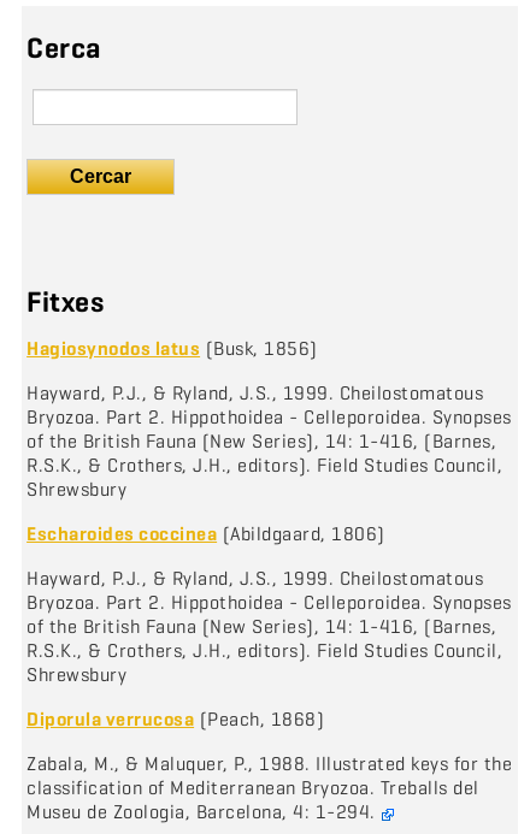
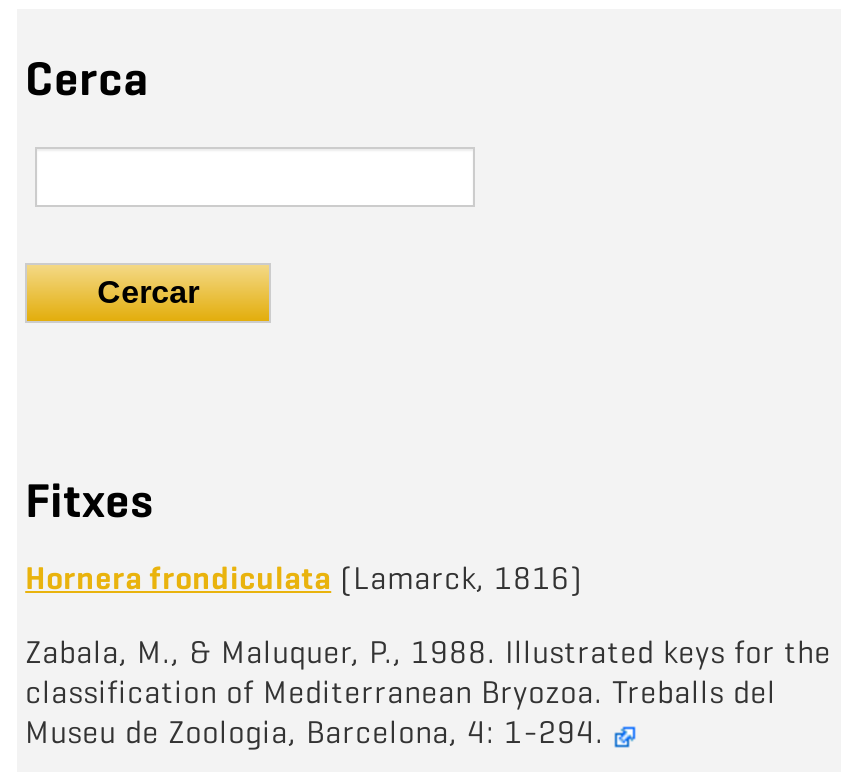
[27,338,511,731] Hagiosynodos latus (Busk, 1856) | Hayward, P.J., & Ryland, J.S., 1999. Cheilostomatous | Bryozoa. Part 2. Hippothoidea - Celleporoidea. Synopses | of the British Fauna (New Series), 14: 1-416, (Barnes, | R.S.K., & Crothers, J.H., editors). Field Studies Council, | Shrewsbury | Escharoides coccinea (Abildgaard, 1806) | Hayward, P.J., & Ryland, J.S., 1999. Cheilostomatous | Bryozoa. Part 2. Hippothoidea - Celleporoidea. Synopses | of the British Fauna (New Series), 14: 1-416, (Barnes, | R.S.K., & Crothers, J.H., editors). Field Studies Council, | Shrewsbury | Diporula verrucosa (Peach, 1868) -> [25,560,583,598] Hornera frondiculata (Lamarck, 1816)

